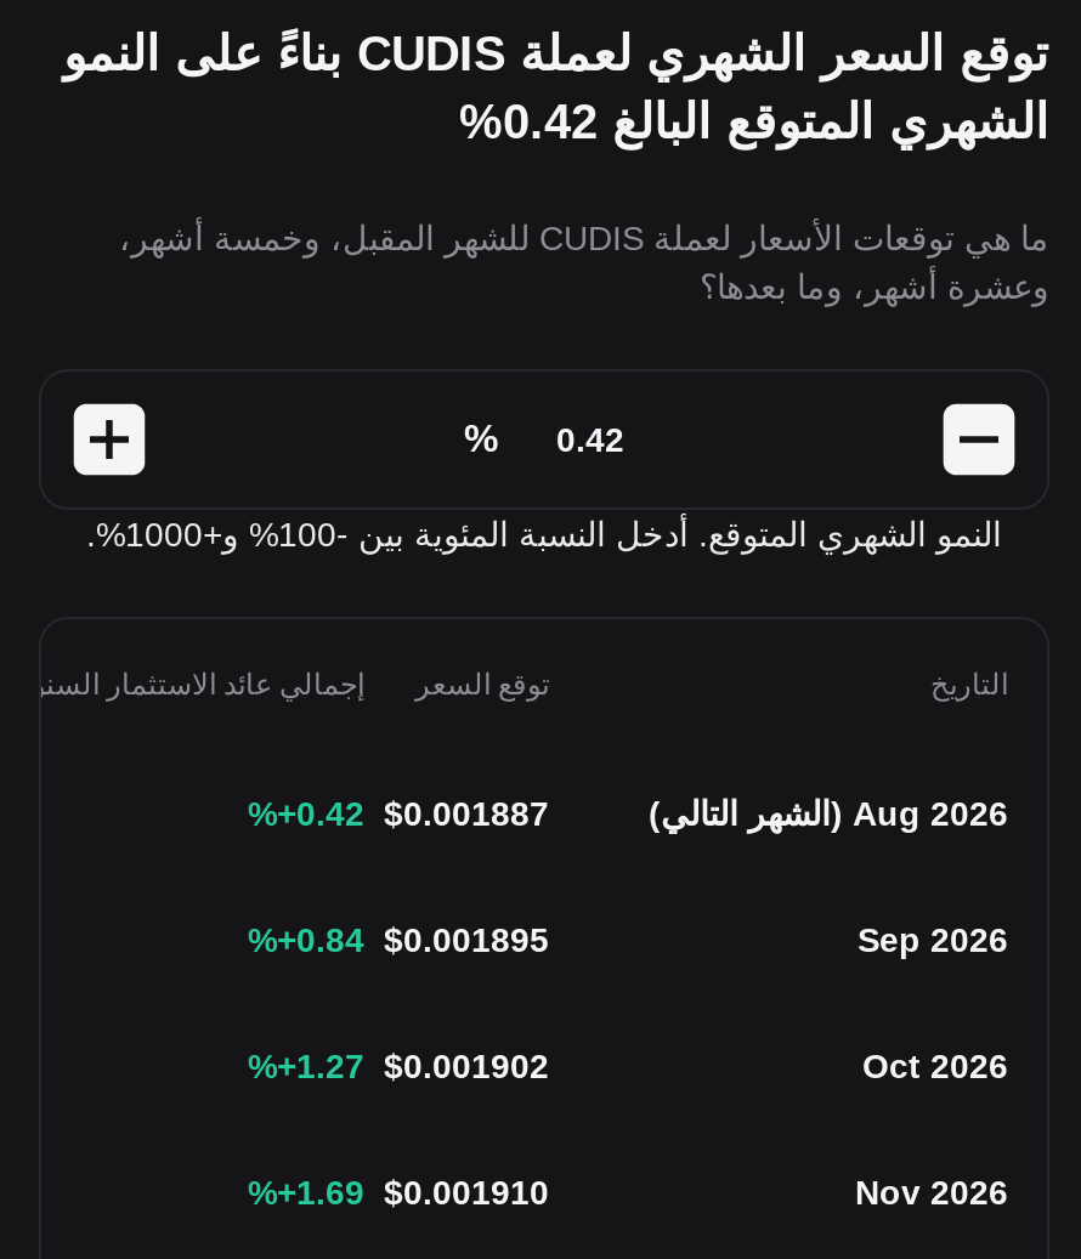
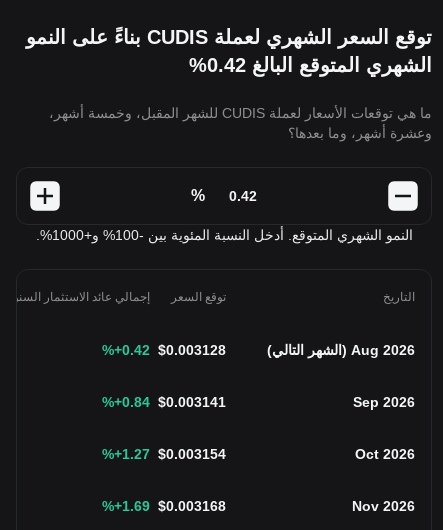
[384,794,549,833] $0.001887 -> [158,342,226,358] $0.003128
[384,920,549,959] $0.001895 -> [158,394,226,410] $0.003141
[384,1047,549,1085] $0.001902 -> [158,446,226,462] $0.003154
[384,1173,549,1212] $0.001910 -> [158,498,226,514] $0.003168

